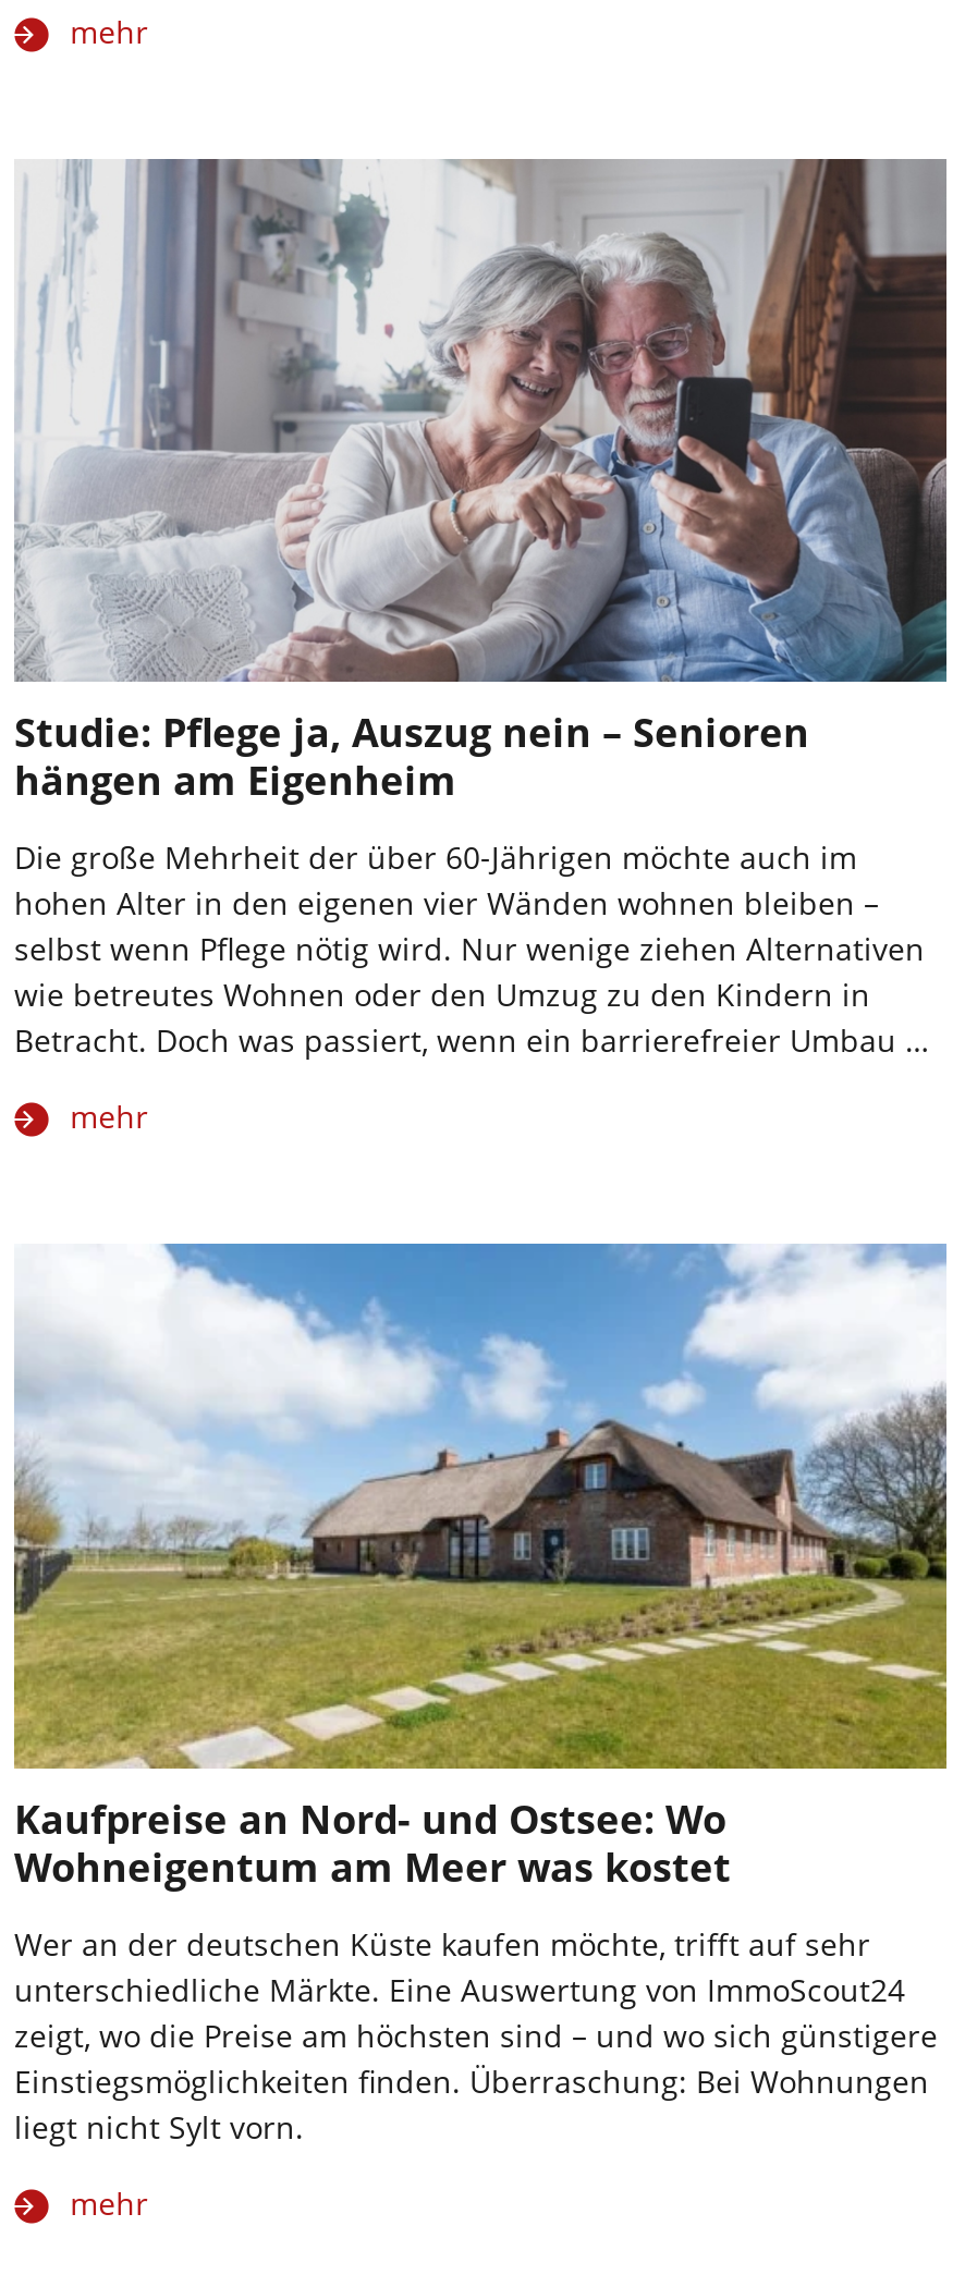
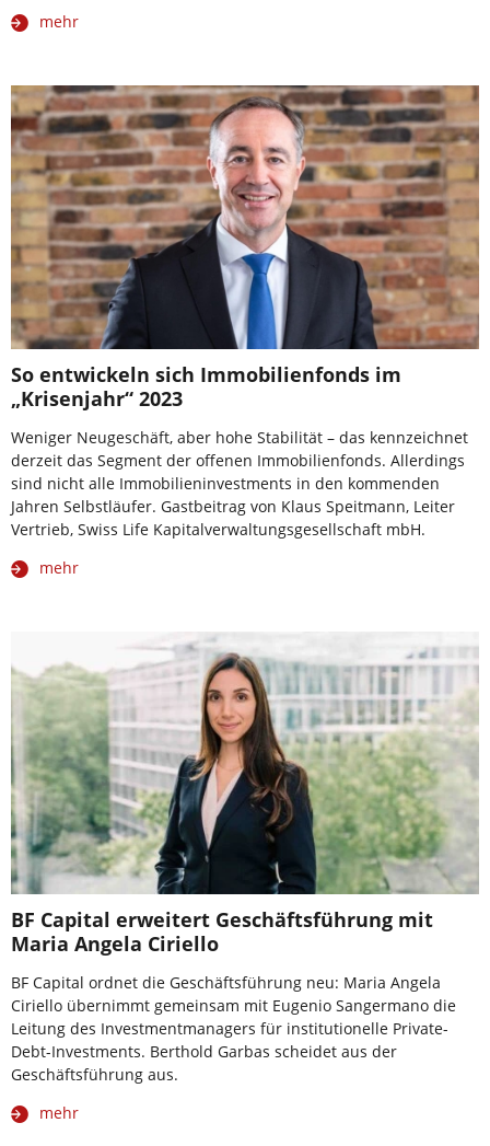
[14,157,949,807] [image] | Studie: Pflege ja, Auszug nein – Senioren | hängen am Eigenheim -> [10,84,480,411] [image] | So entwickeln sich Immobilienfonds im | „Krisenjahr“ 2023
[14,837,929,1062] Die große Mehrheit der über 60-Jährigen möchte auch im | hohen Alter in den eigenen vier Wänden wohnen bleiben – | selbst wenn Pflege nötig wird. Nur wenige ziehen Alternativen | wie betreutes Wohnen oder den Umzug zu den Kindern in | Betracht. Doch was passiert, wenn ein barrierefreier Umbau … -> [11,426,468,539] Weniger Neugeschäft, aber hohe Stabilität – das kennzeichnet | derzeit das Segment der offenen Immobilienfonds. Allerdings | sind nicht alle Immobilieninvestments in den kommenden | Jahren Selbstläufer. Gastbeitrag von Klaus Speitmann, Leiter | Vertrieb, Swiss Life Kapitalverwaltungsgesellschaft mbH.
[12,1242,949,1893] [image] | Kaufpreise an Nord- und Ostsee: Wo | Wohneigentum am Meer was kostet -> [10,630,479,957] [image] | BF Capital erweitert Geschäftsführung mit | Maria Angela Ciriello
[14,1924,938,2148] Wer an der deutschen Küste kaufen möchte, trifft auf sehr | unterschiedliche Märkte. Eine Auswertung von ImmoScout24 | zeigt, wo die Preise am höchsten sind – und wo sich günstigere | Einstiegsmöglichkeiten finden. Überraschung: Bei Wohnungen | liegt nicht Sylt vorn. -> [11,972,456,1085] BF Capital ordnet die Geschäftsführung neu: Maria Angela | Ciriello übernimmt gemeinsam mit Eugenio Sangermano die | Leitung des Investmentmanagers für institutionelle Private- | Debt-Investments. Berthold Garbas scheidet aus der | Geschäftsführung aus.

